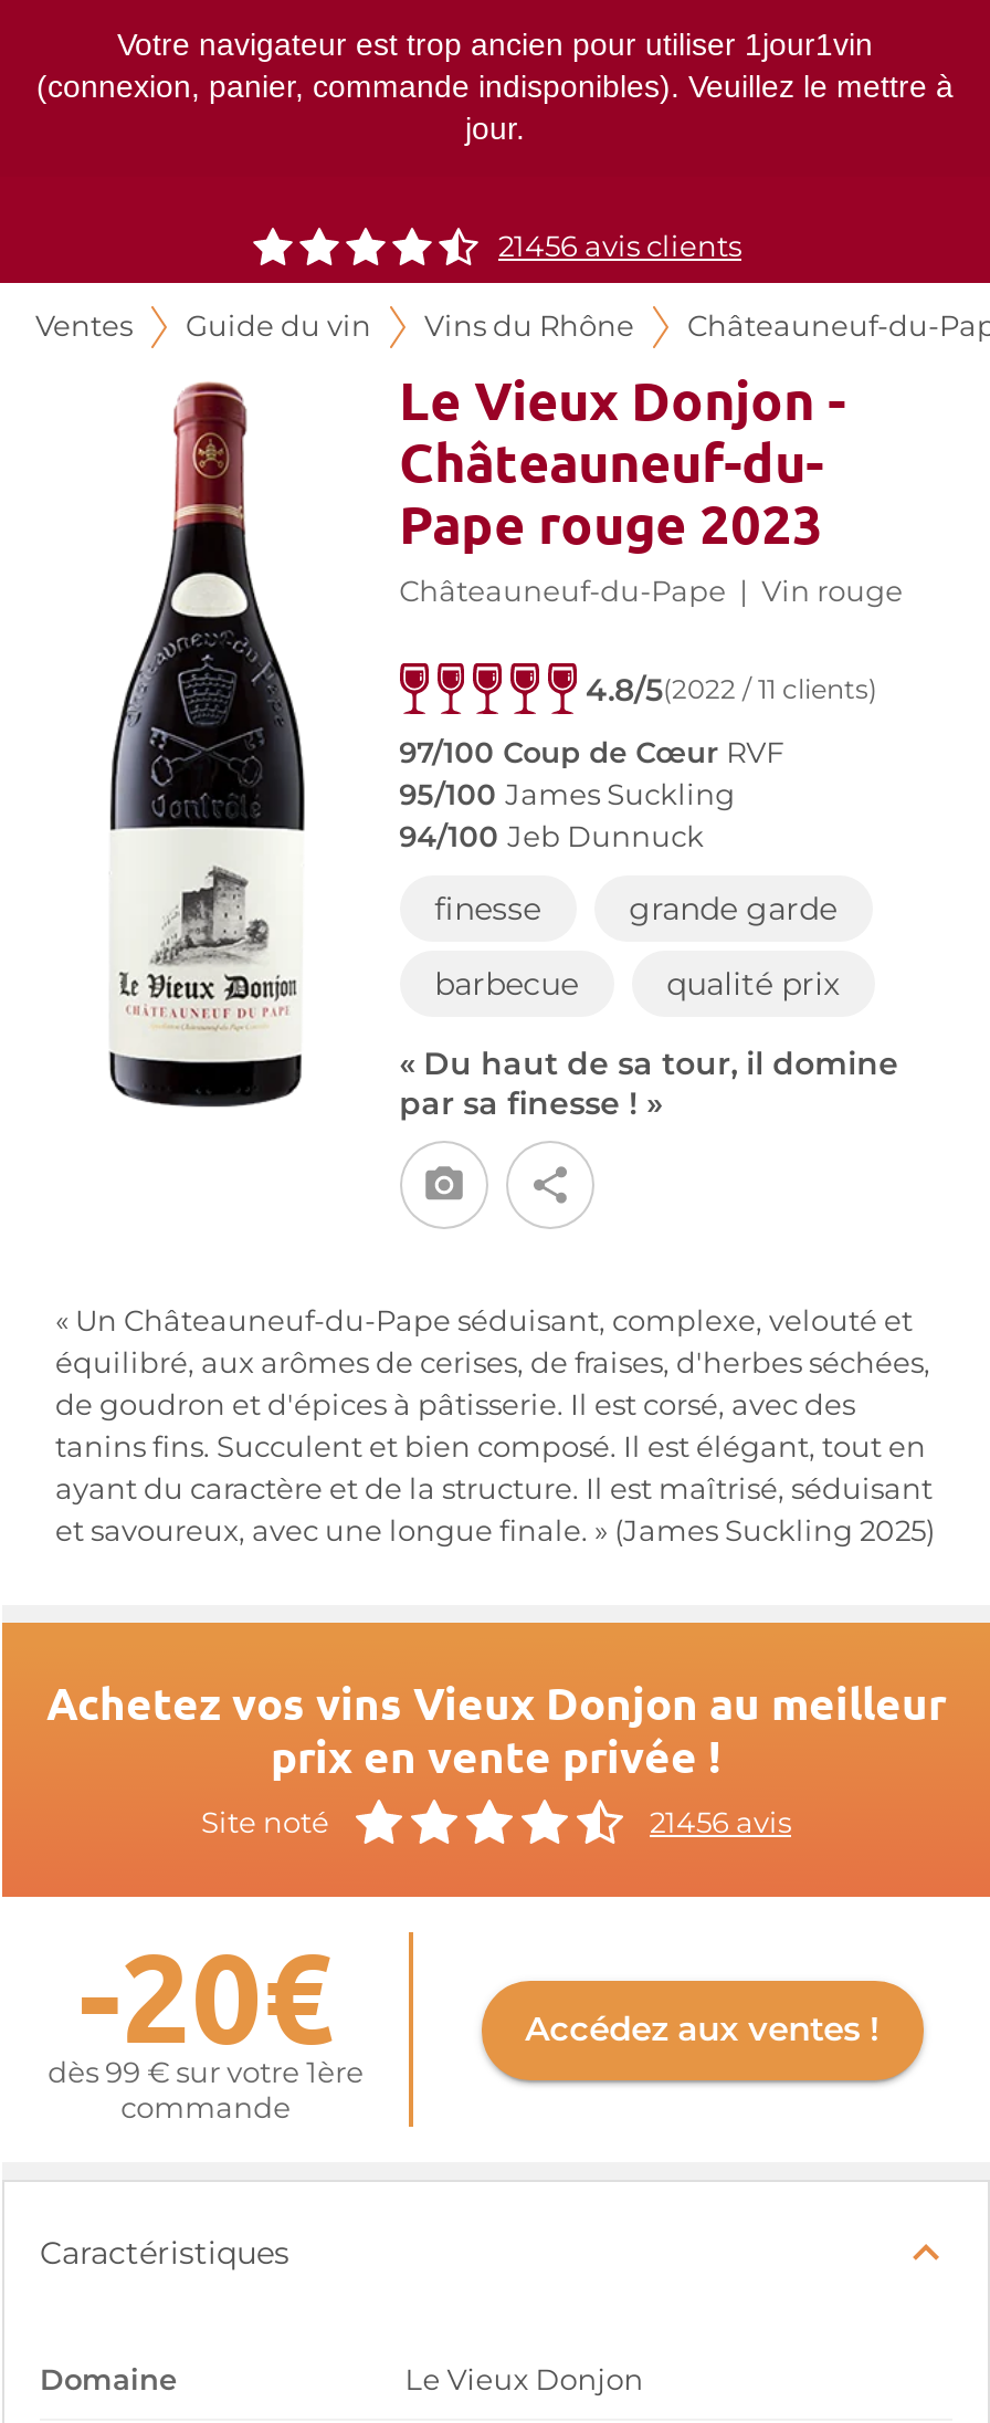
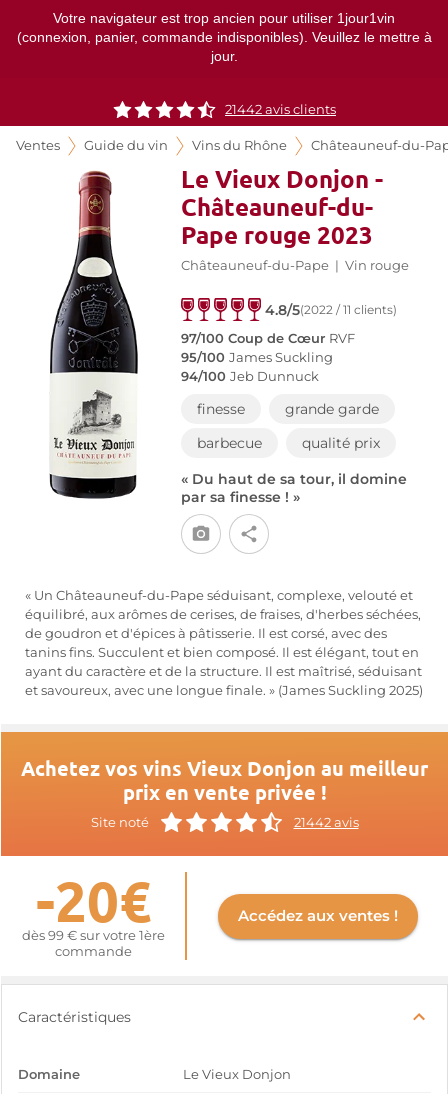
[498,230,741,263] 21456 avis clients -> [225,102,336,117] 21442 avis clients
[650,1805,791,1838] 21456 avis -> [293,814,358,829] 21442 avis

